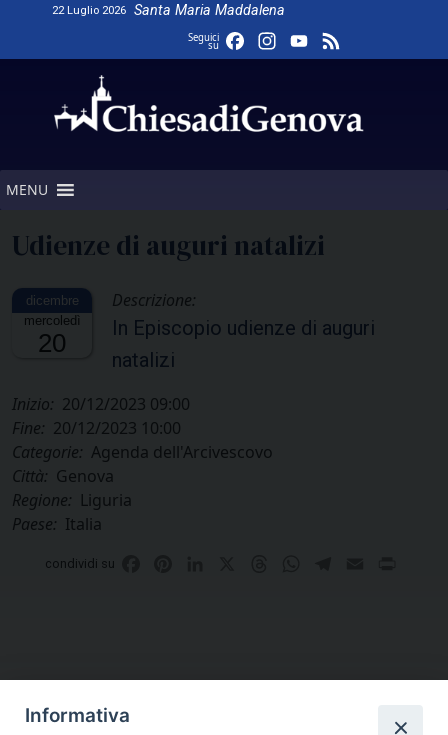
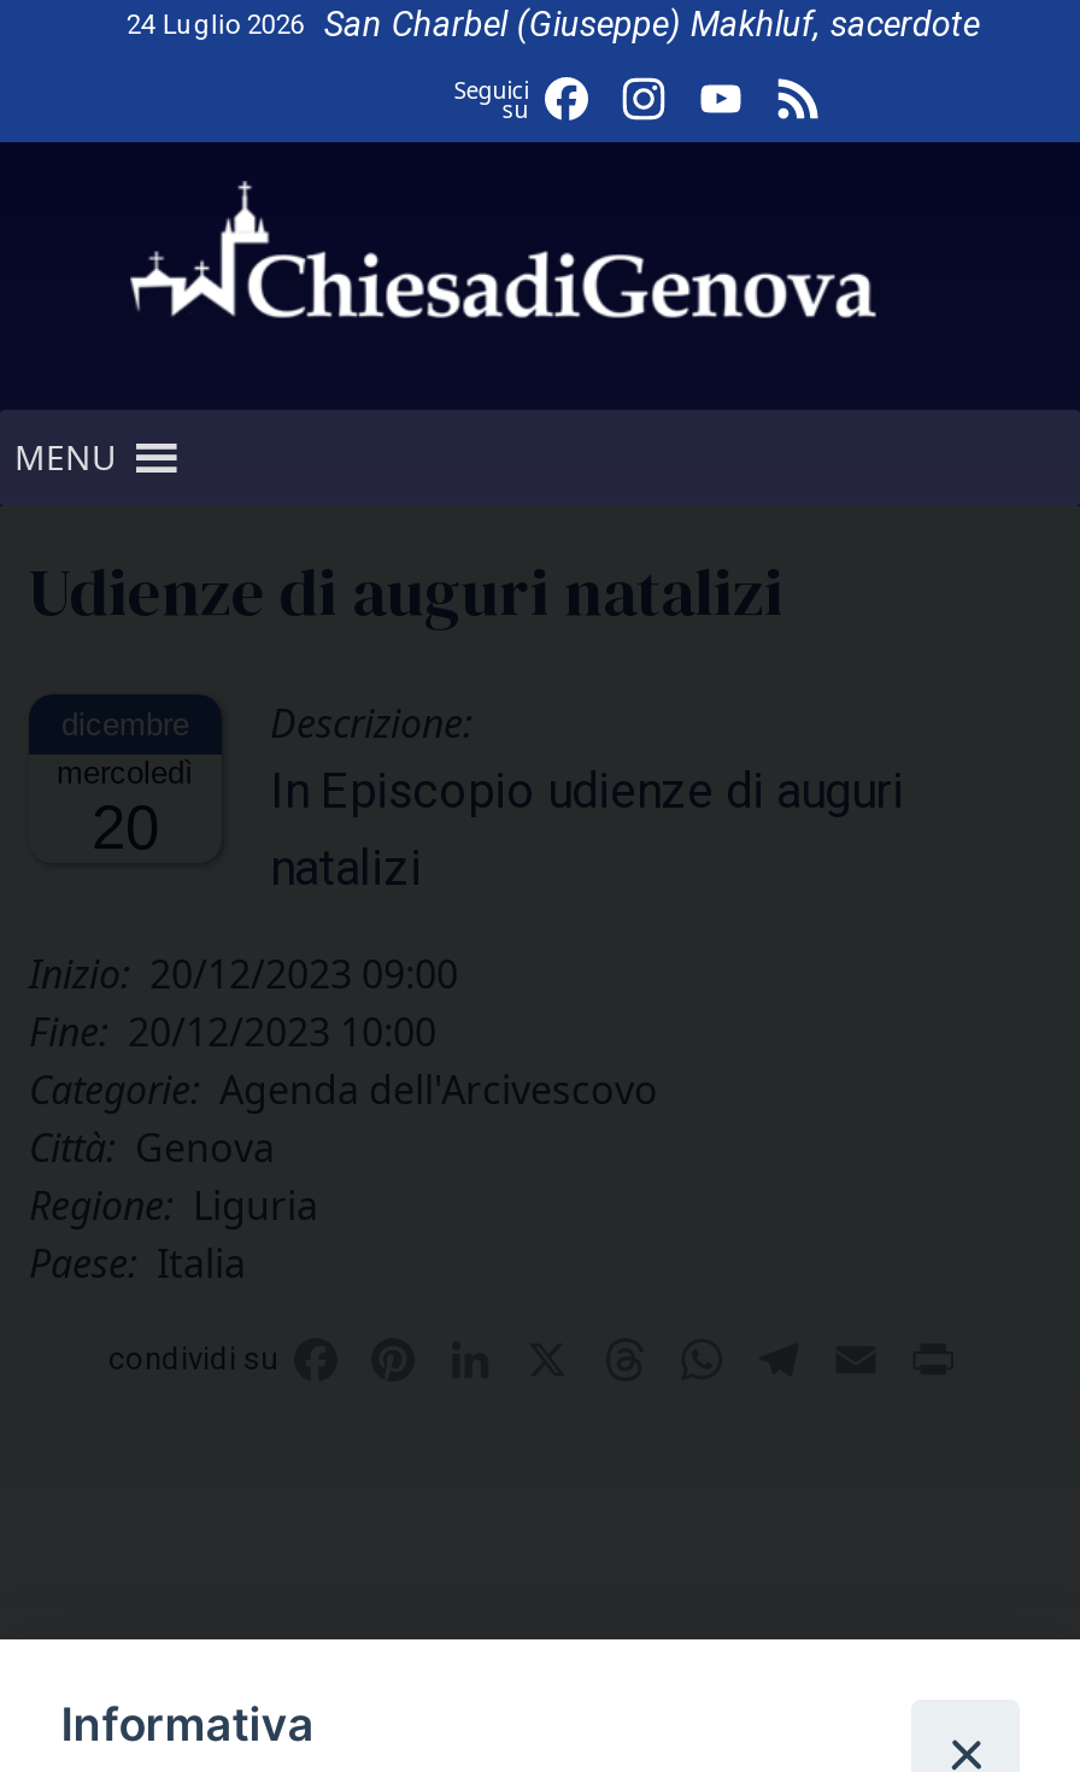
[52,2,285,19] 22 Luglio 2026 | Santa Maria Maddalena -> [126,5,980,46] 24 Luglio 2026 | San Charbel (Giuseppe) Makhluf, sacerdote

